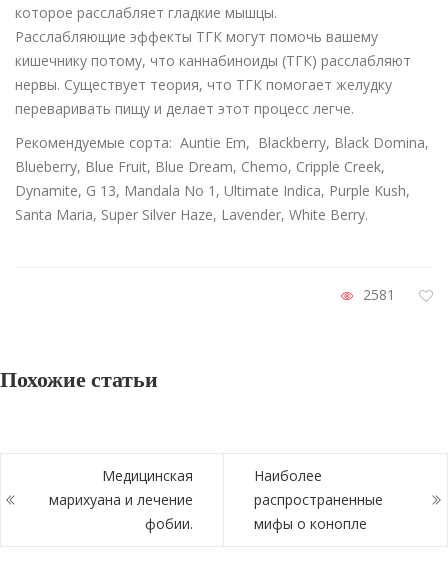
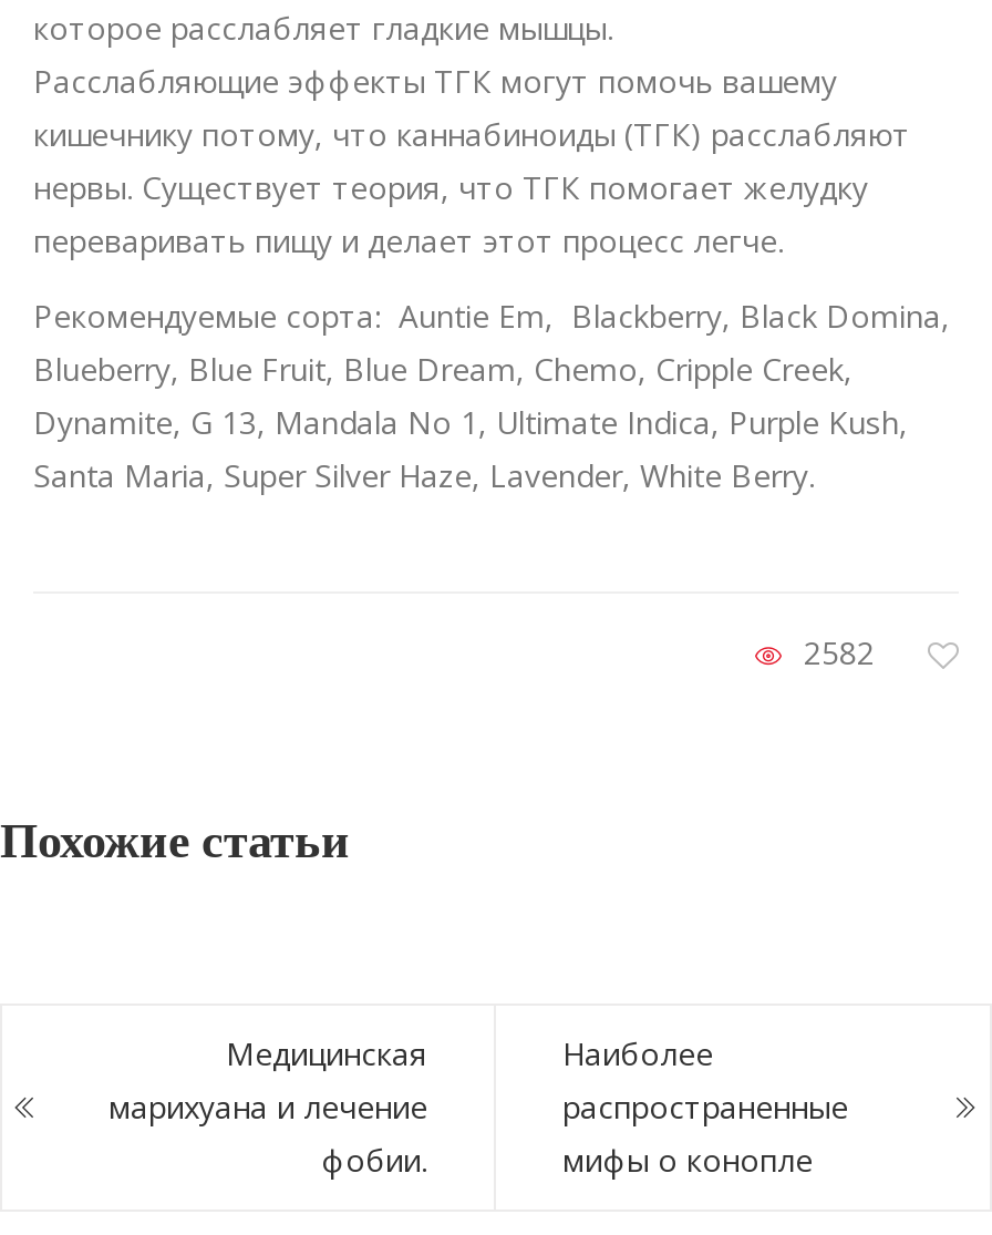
[363,285,395,304] 2581 -> [804,632,875,674] 2582

